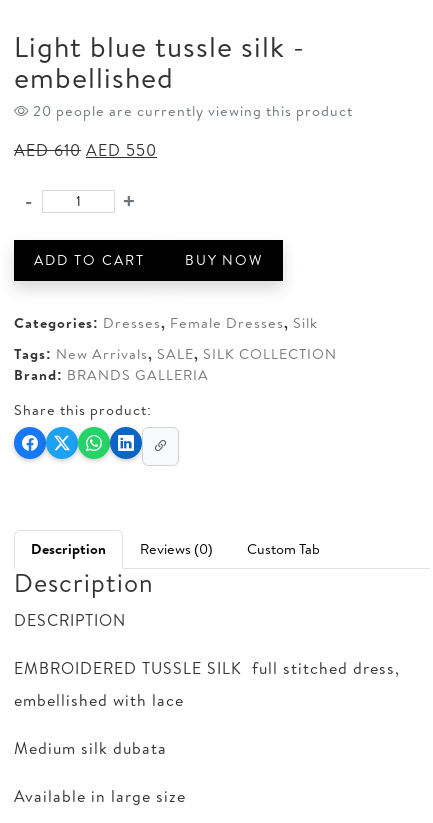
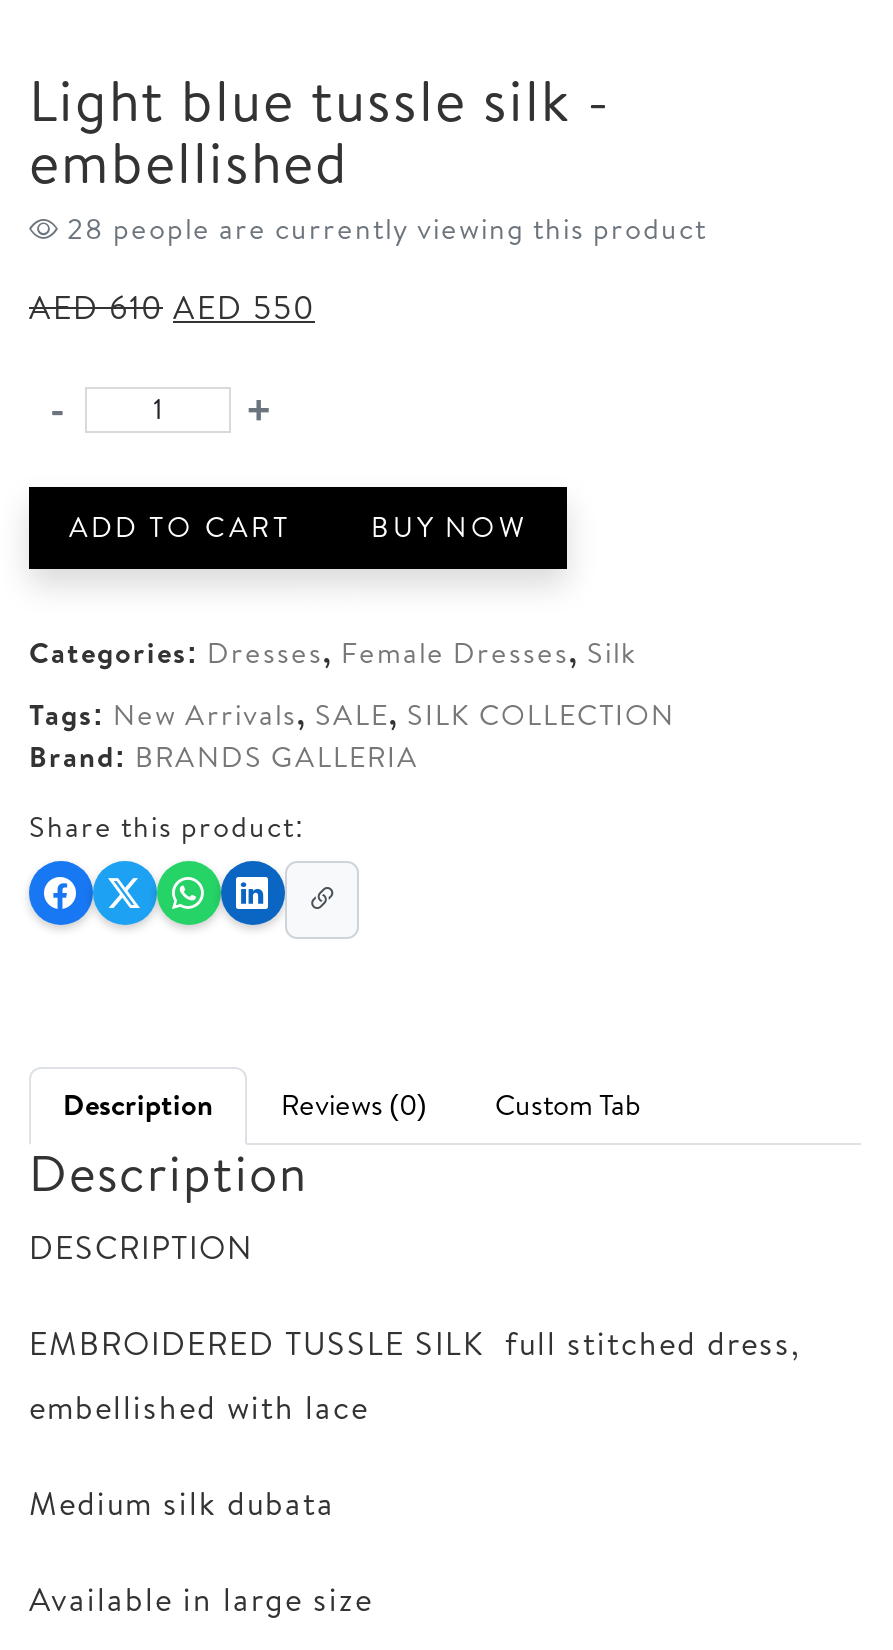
[33,101,353,121] 20 people are currently viewing this product -> [67,209,707,249] 28 people are currently viewing this product

